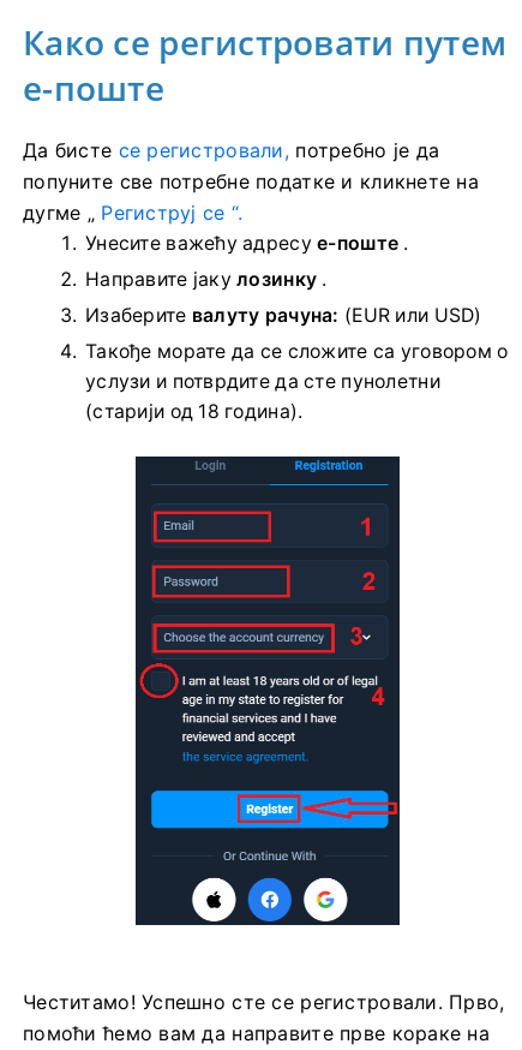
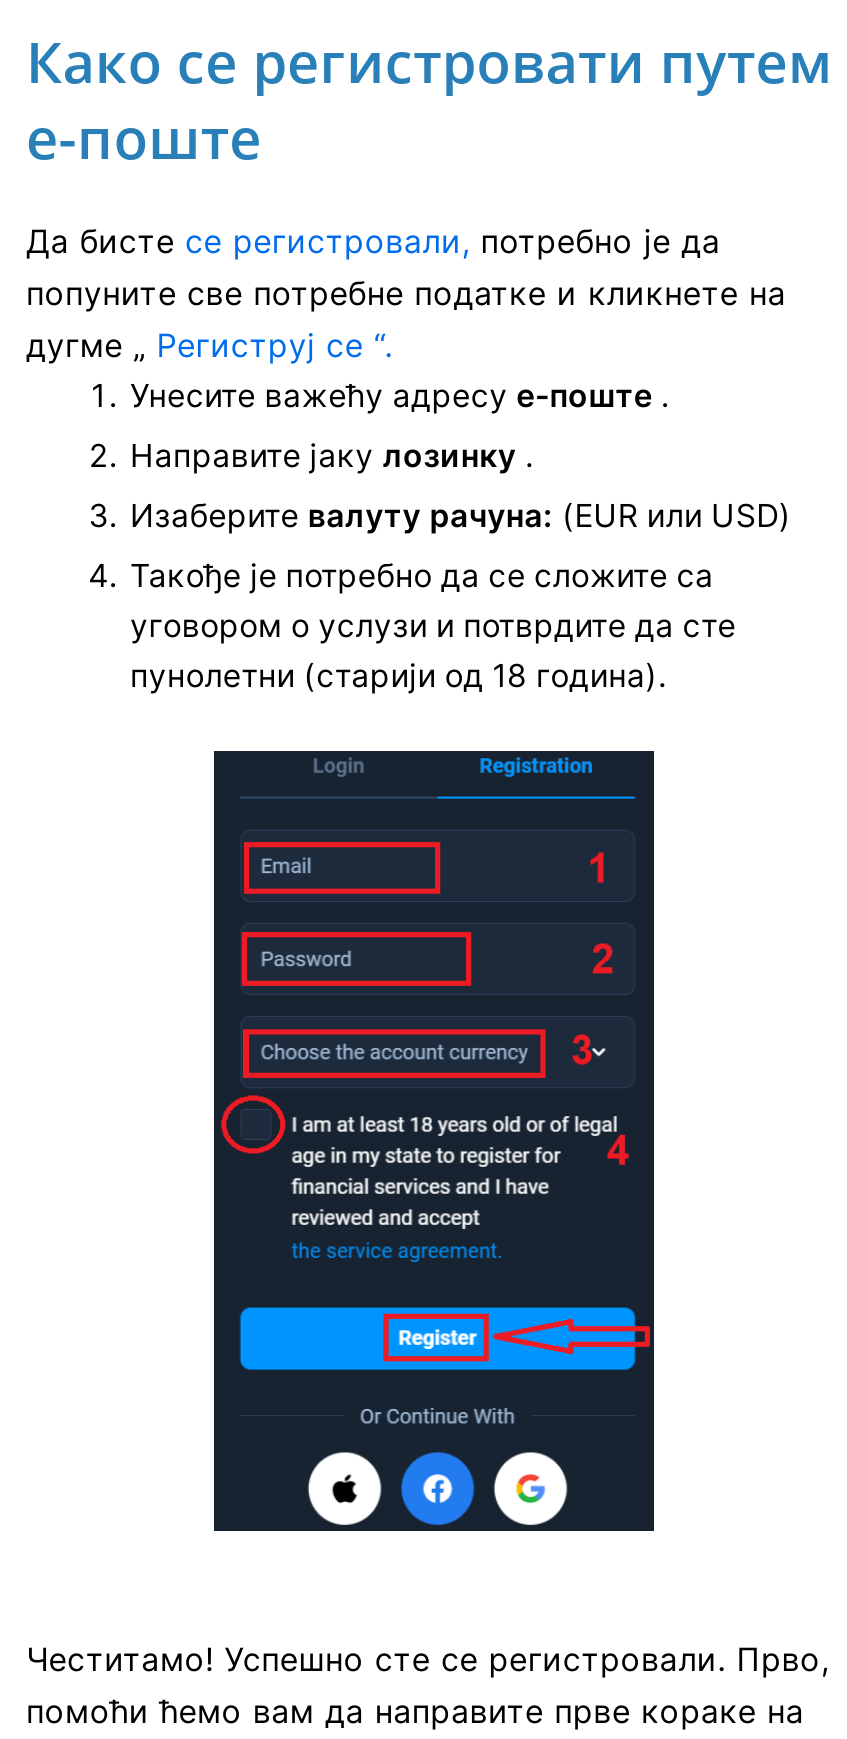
[85,340,508,423] Такође морате да се сложите са уговором о | услузи и потврдите да сте пунолетни | (старији од 18 година). -> [130,557,736,695] Такође је потребно да се сложите са | уговором о услузи и потврдите да сте | пунолетни (старији од 18 година).

